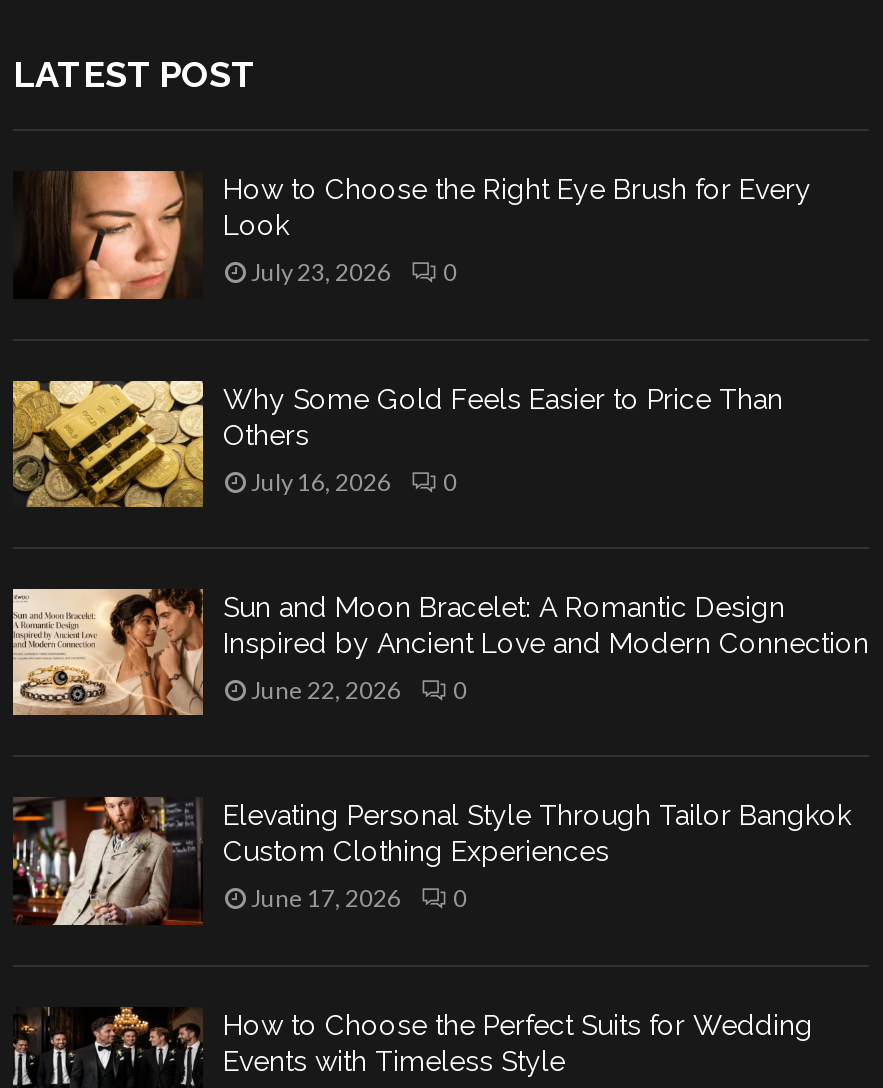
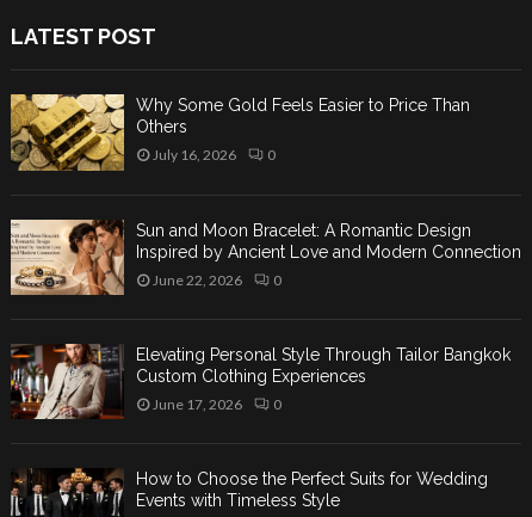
[13,169,811,301] [image] | How to Choose the Right Eye Brush for Every | Look | July 23, 2026 | 0 -> none

